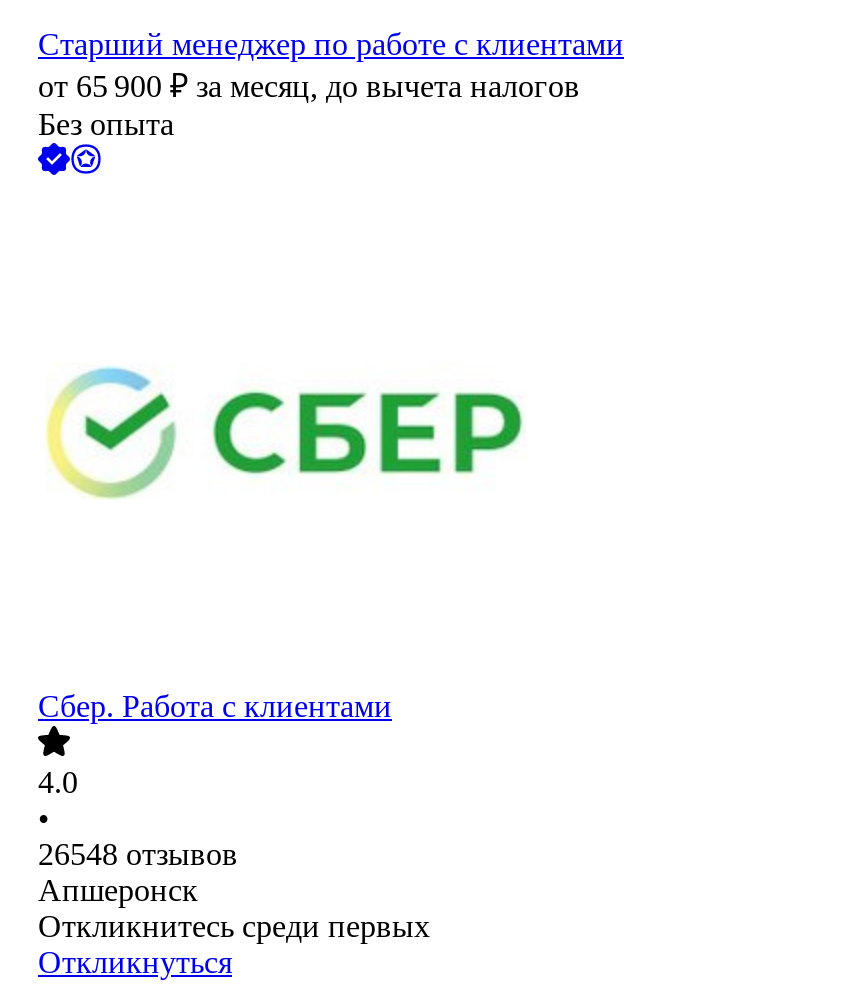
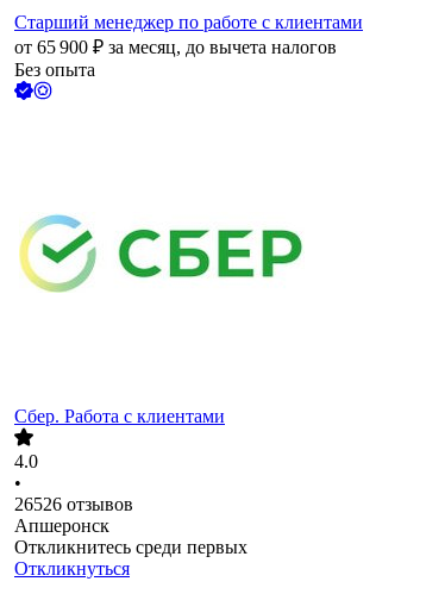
[38,838,238,872] 26548 отзывов -> [14,495,133,515] 26526 отзывов

